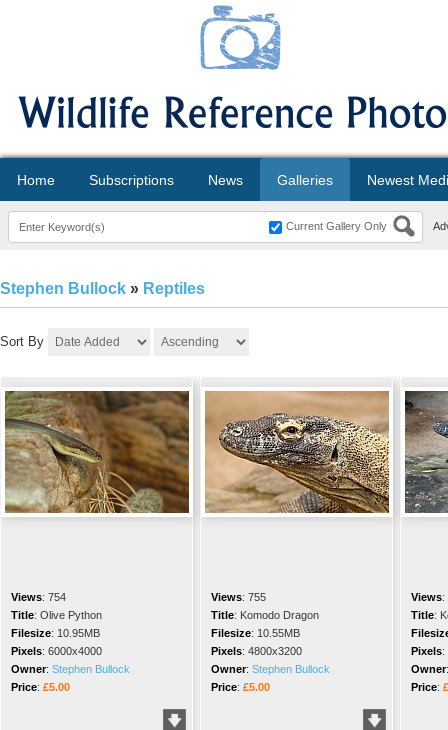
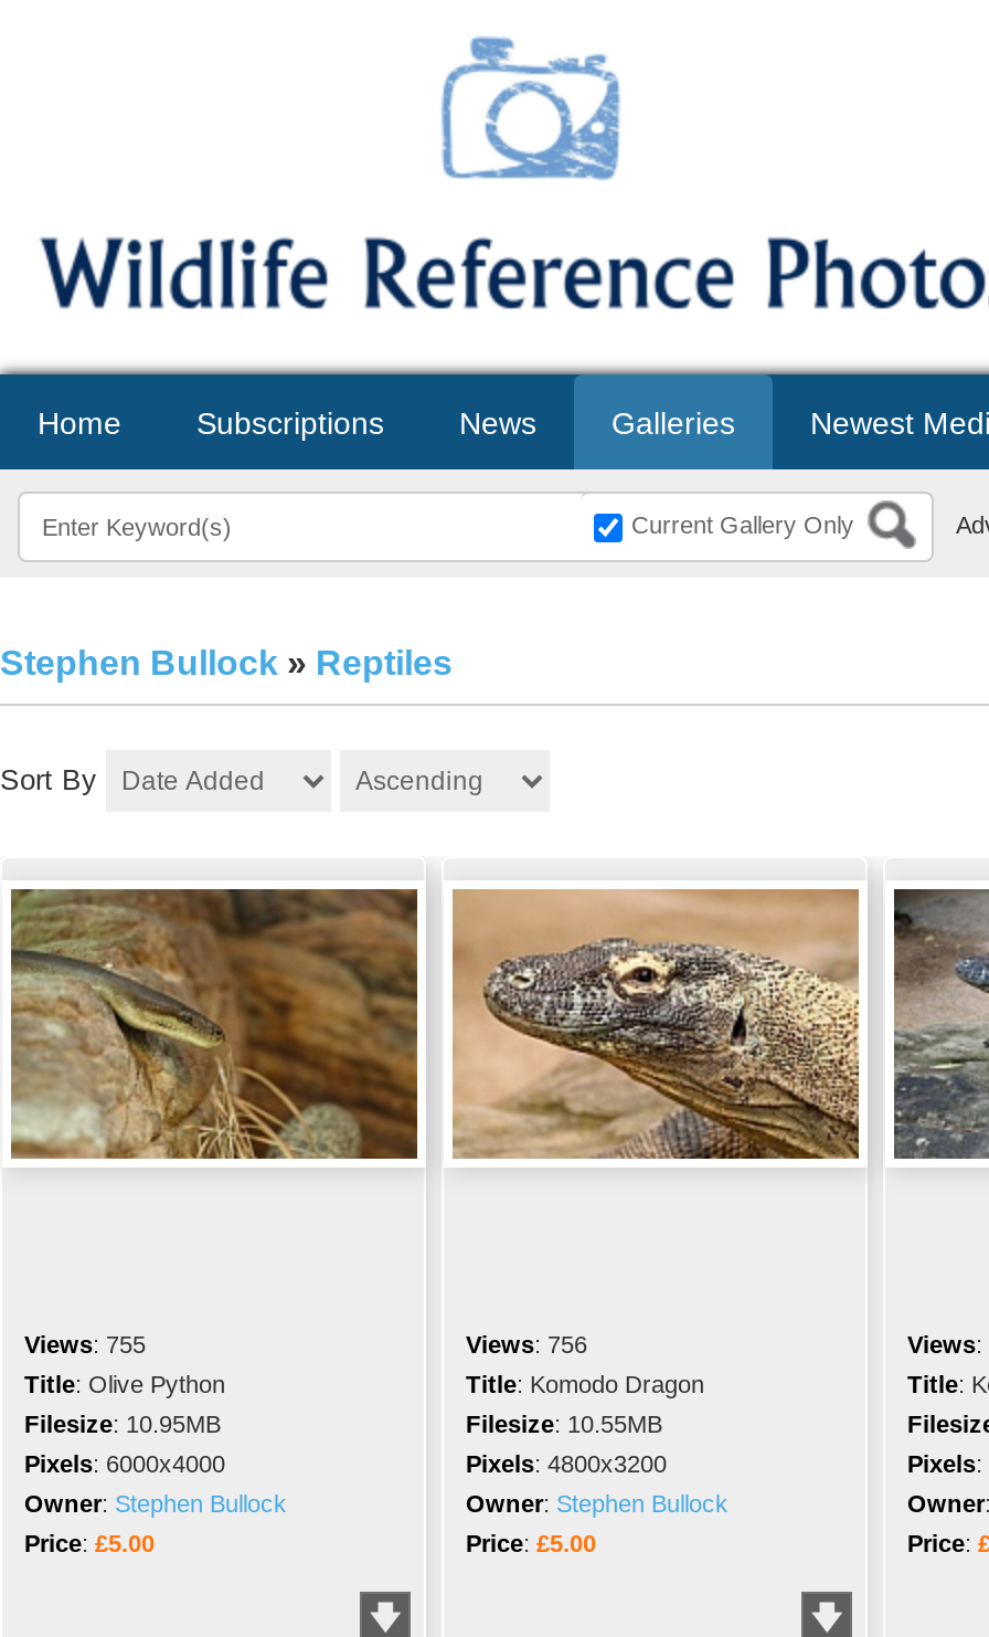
[11,591,66,603] Views: 754 -> [24,1331,146,1358] Views: 755
[211,591,266,603] Views: 755 -> [466,1331,587,1358] Views: 756

